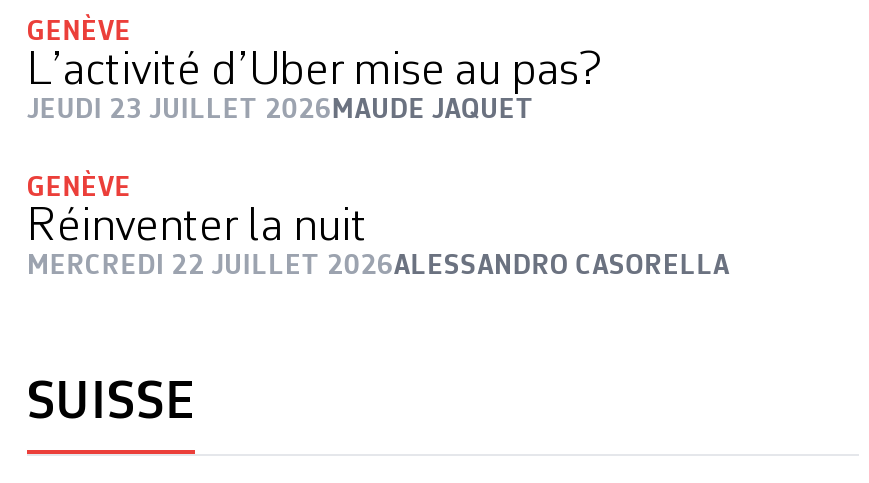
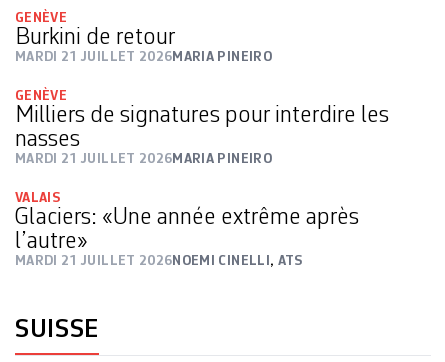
[27,48,601,124] L’activité d’Uber mise au pas? | JEUDI 23 JUILLET 2026 MAUDE JAQUET -> [15,26,272,64] Burkini de retour | MARDI 21 JUILLET 2026 MARIA PINEIRO
[27,204,730,280] Réinventer la nuit | MERCREDI 22 JUILLET 2026ALESSANDRO CASORELLA -> [15,104,389,268] Milliers de signatures pour interdire les | nasses | MARDI 21 JUILLET 2026MARIA PINEIRO | VALAIS | Glaciers: «Une année extrême après | l’autre» | MARDI 21 JUILLET 2026NOEMI CINELLI, ATS

